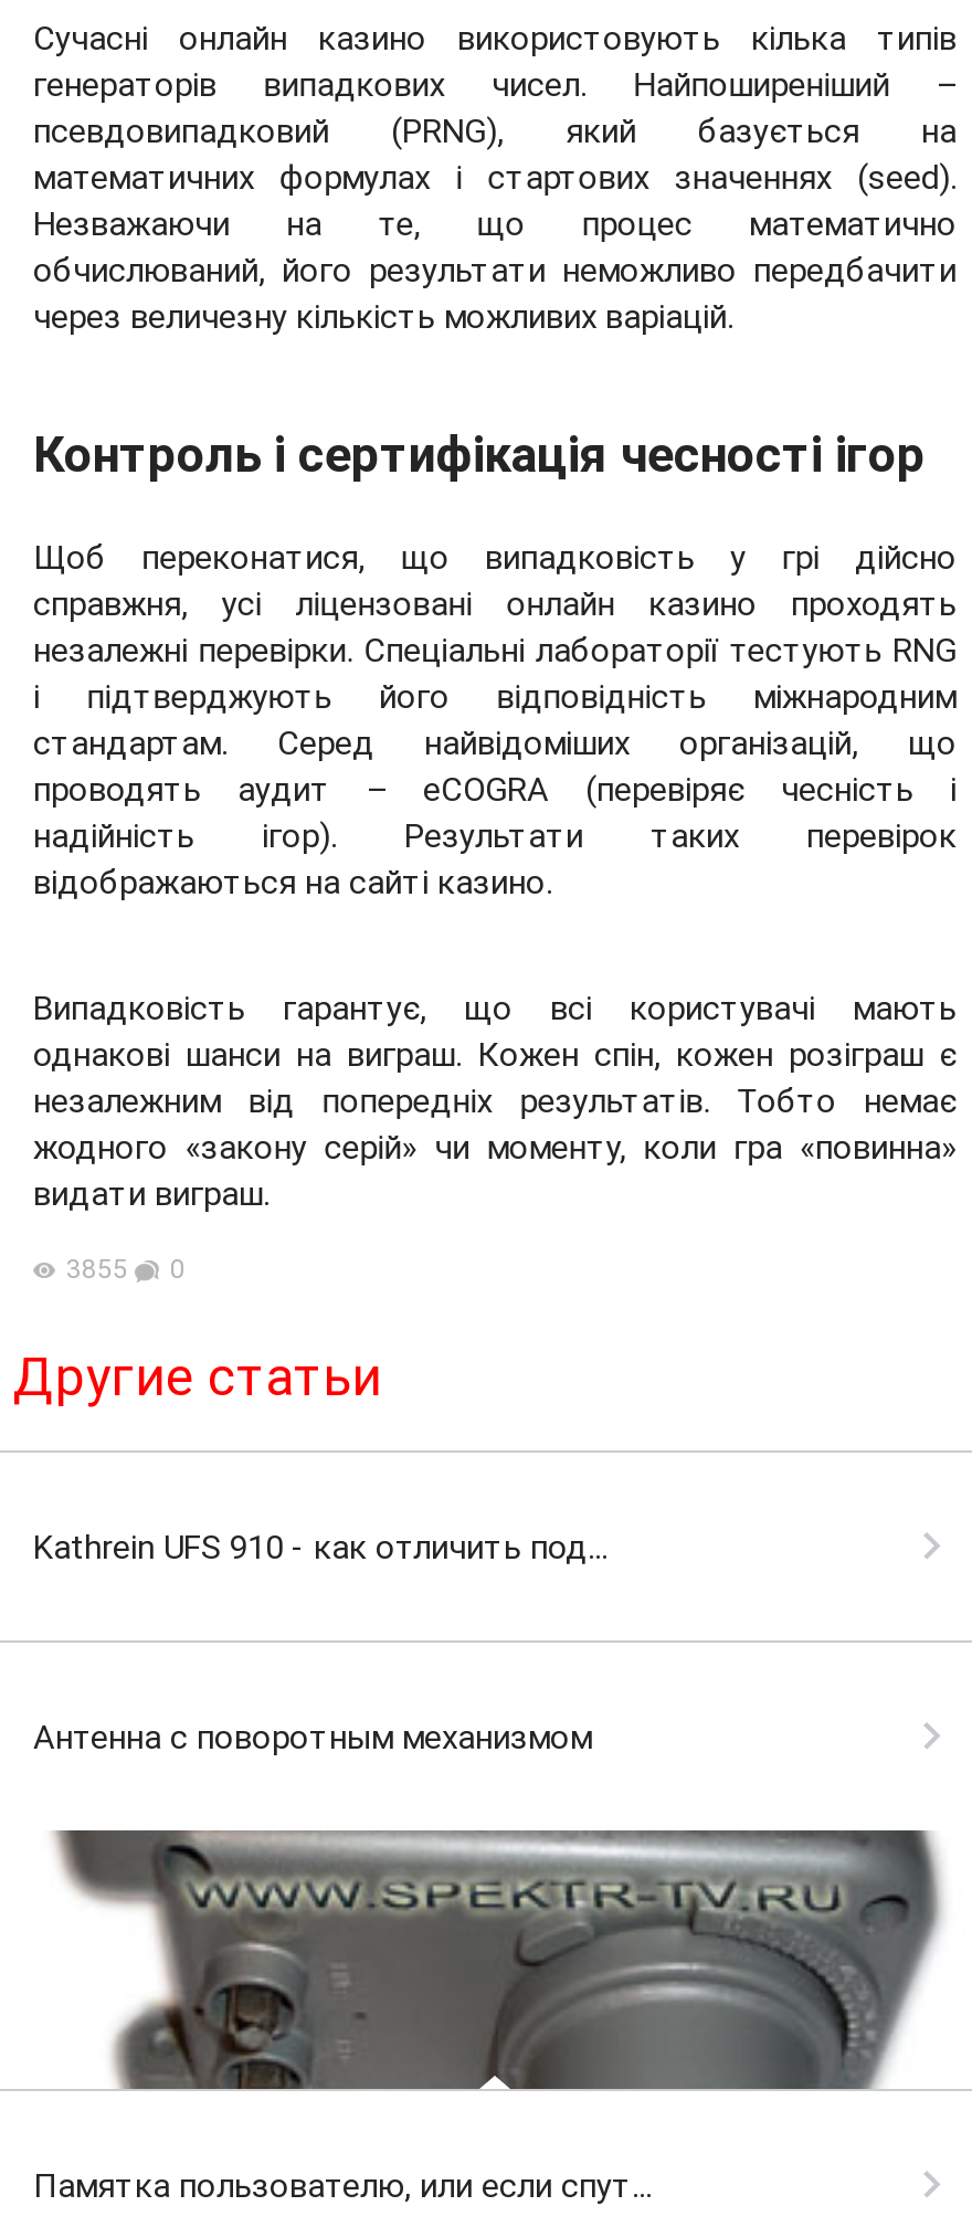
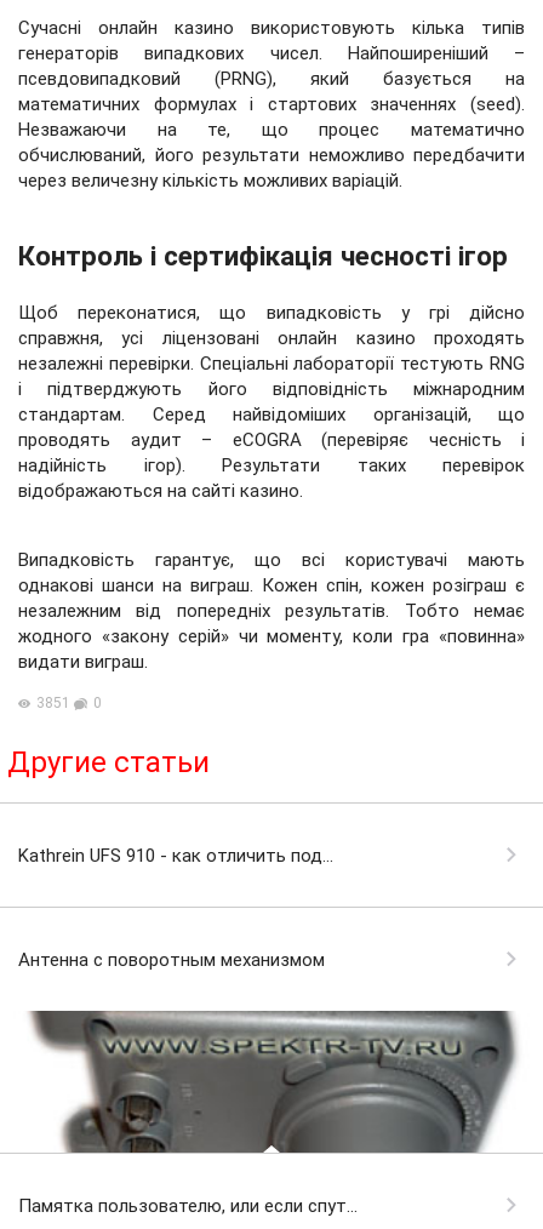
[66,1254,186,1285] 3855 0 -> [36,694,102,711] 3851 0

